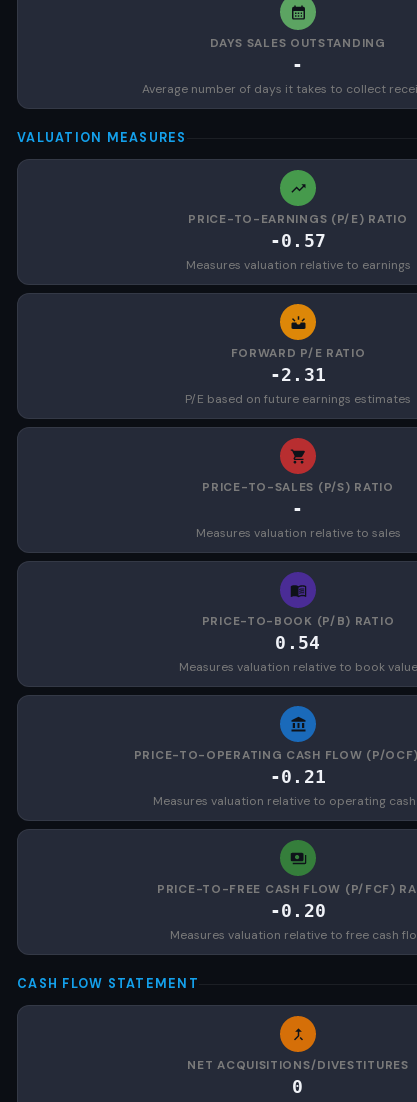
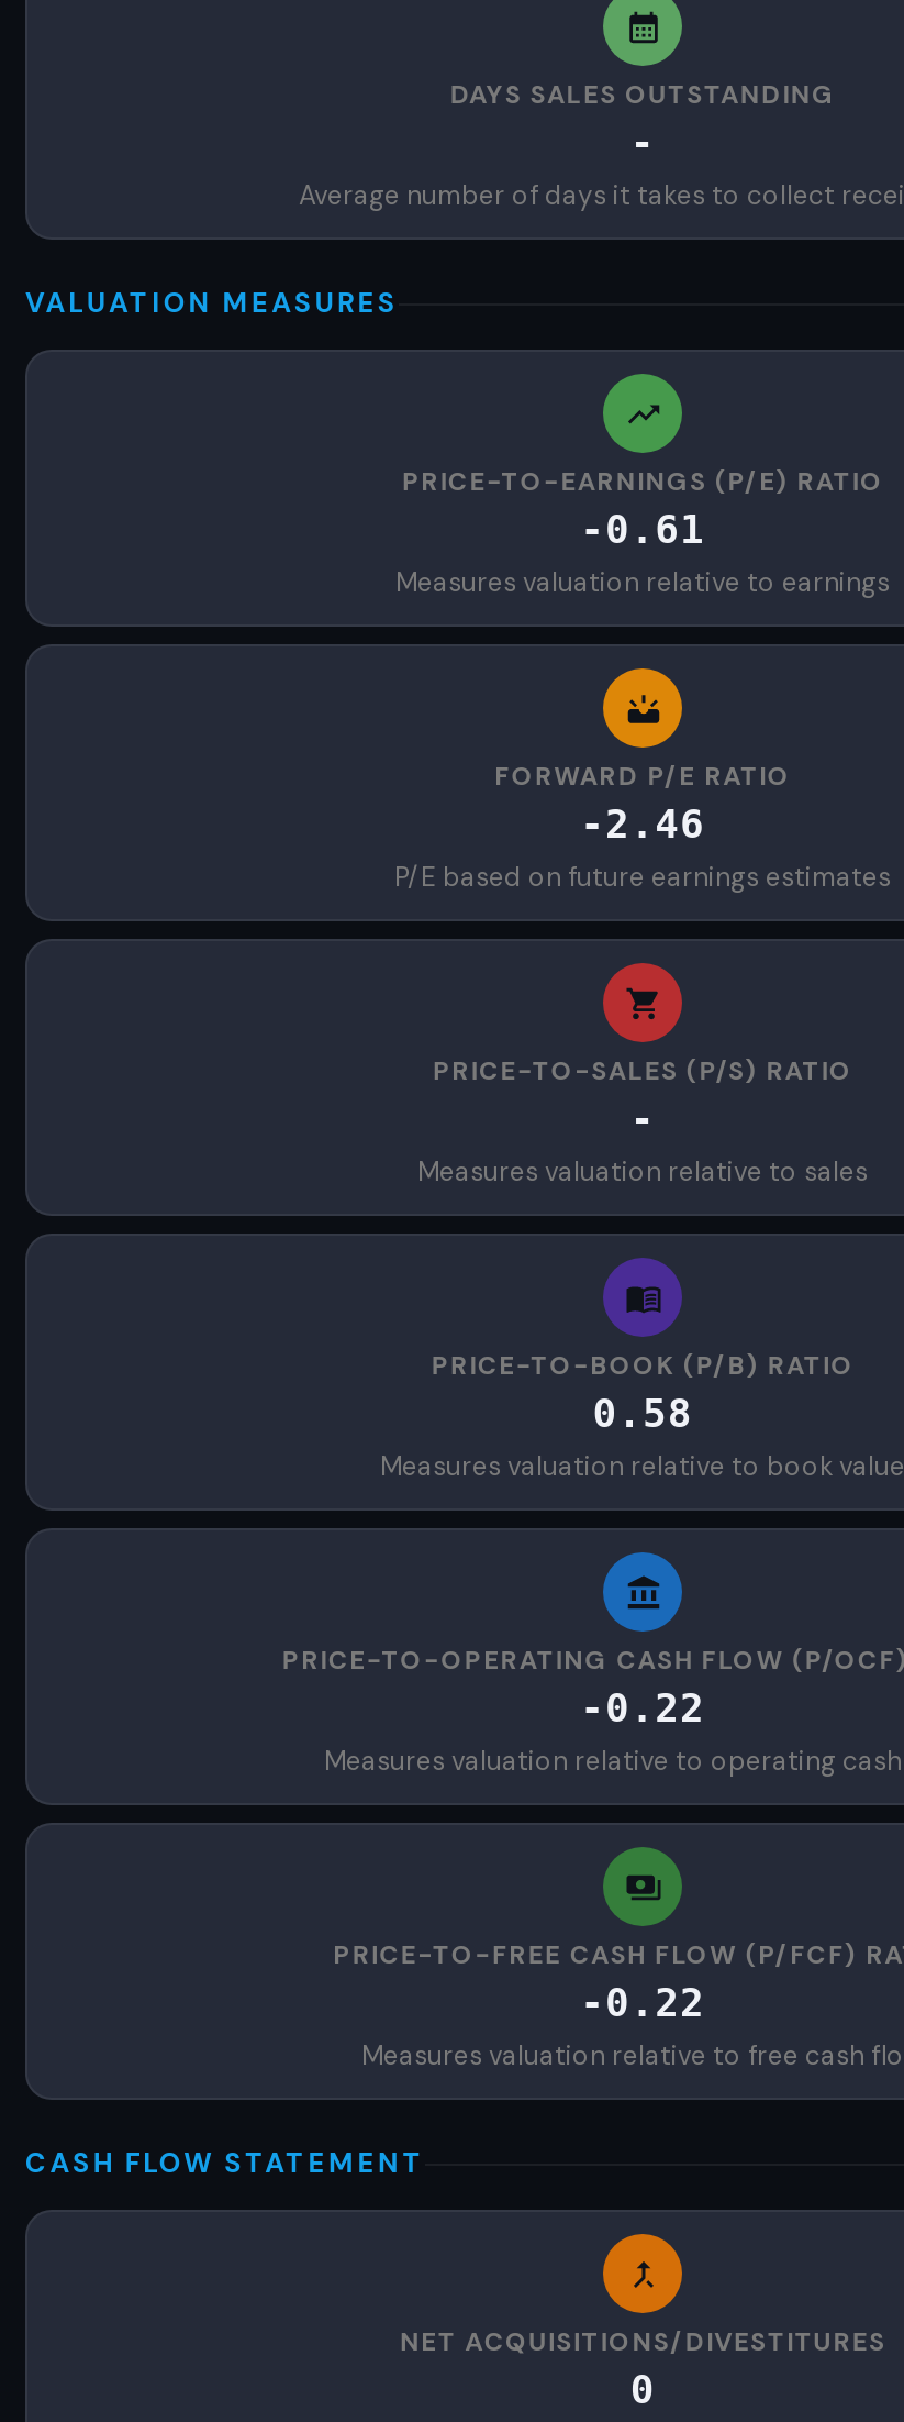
[270,230,326,251] -0.57 -> [580,506,705,552] -0.61
[270,364,326,385] -2.31 -> [580,800,705,847] -2.46
[275,632,321,653] 0.54 -> [593,1390,692,1436] 0.58
[270,766,326,787] -0.21 -> [580,1684,705,1730] -0.22
[270,900,326,921] -0.20 -> [580,1979,705,2025] -0.22

